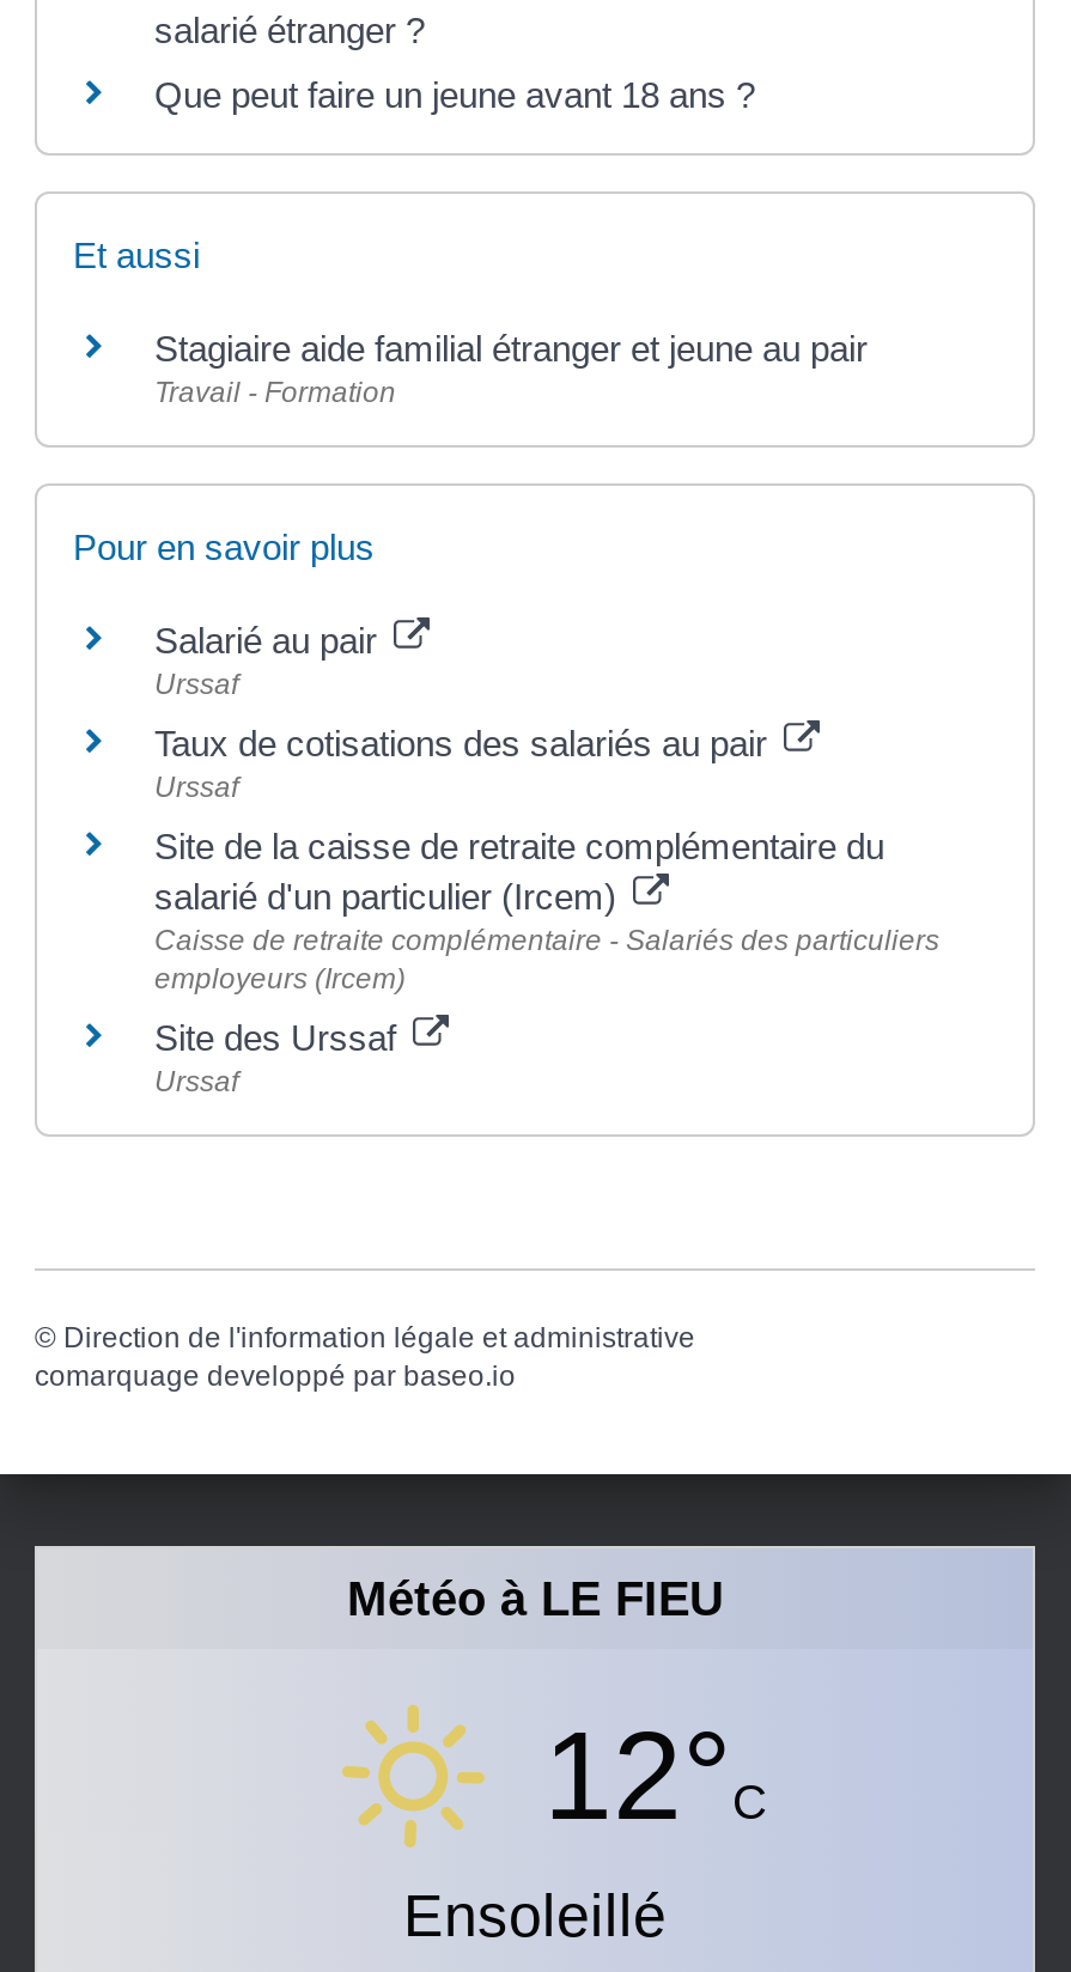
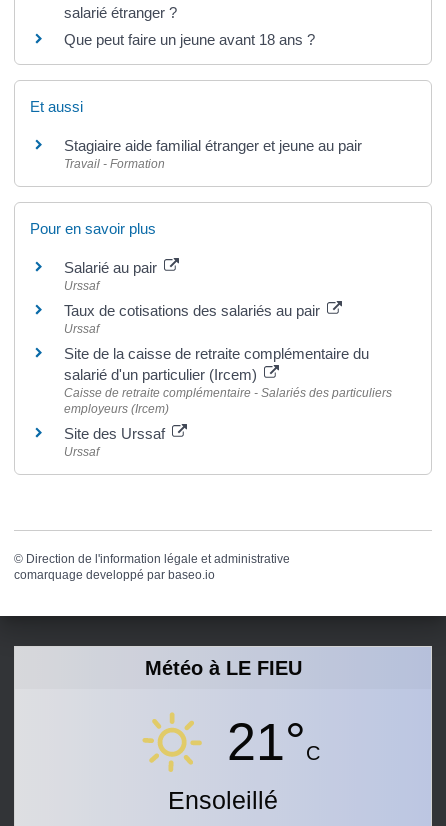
[543,1706,766,1845] 12°C -> [226,713,319,771] 21°C

